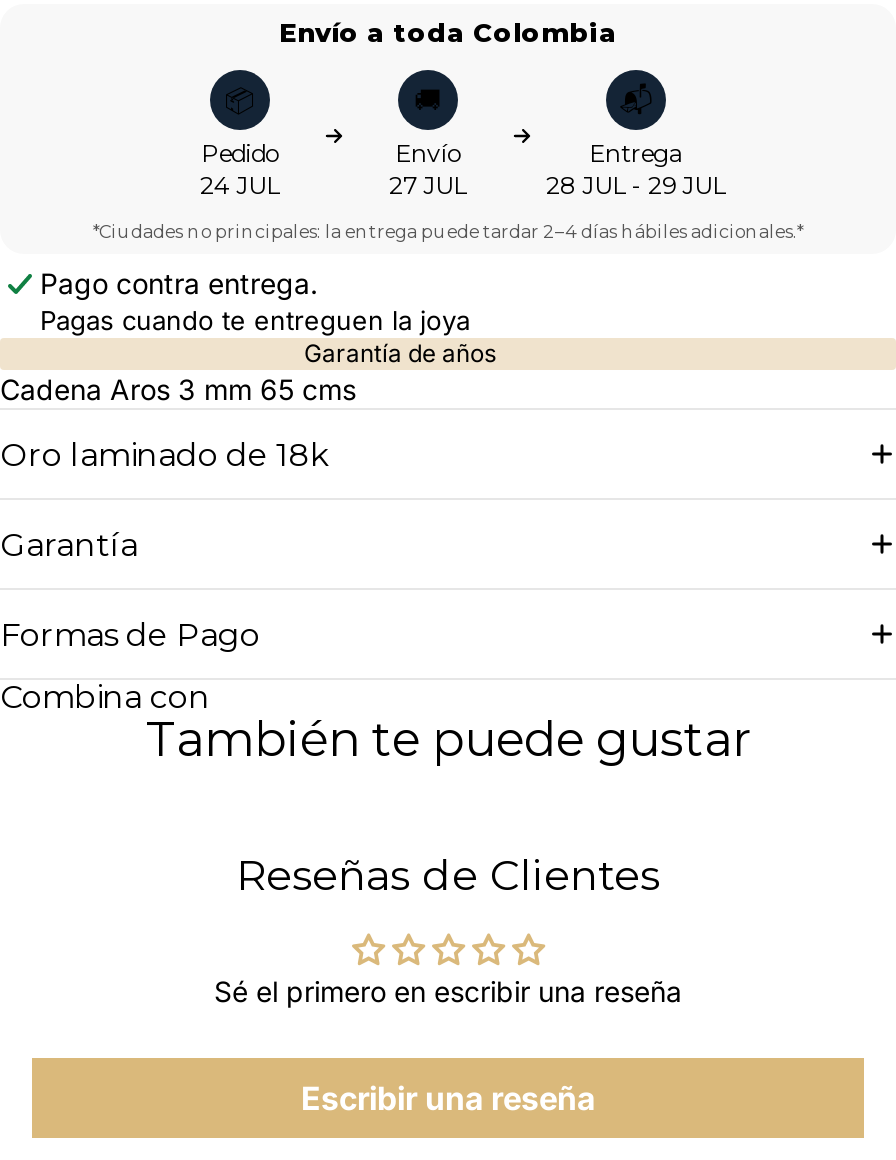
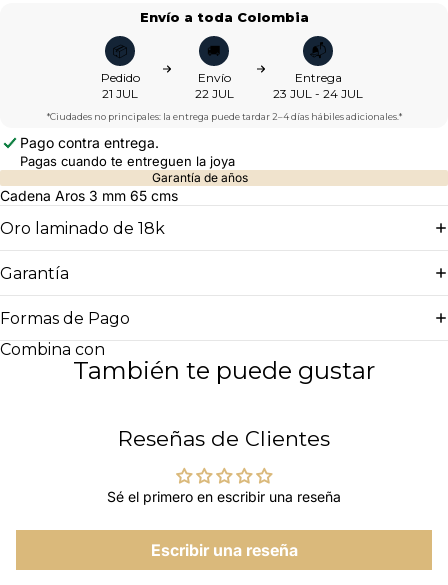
[200,170,280,200] 24 JUL -> [102,86,138,101] 21 JUL
[389,170,467,200] 27 JUL -> [194,86,233,101] 22 JUL
[546,170,726,200] 28 JUL - 29 JUL -> [273,86,363,101] 23 JUL - 24 JUL

